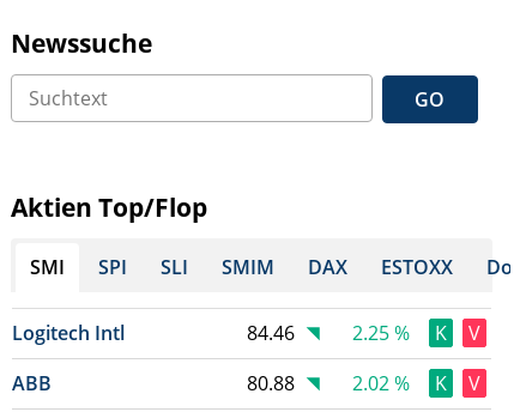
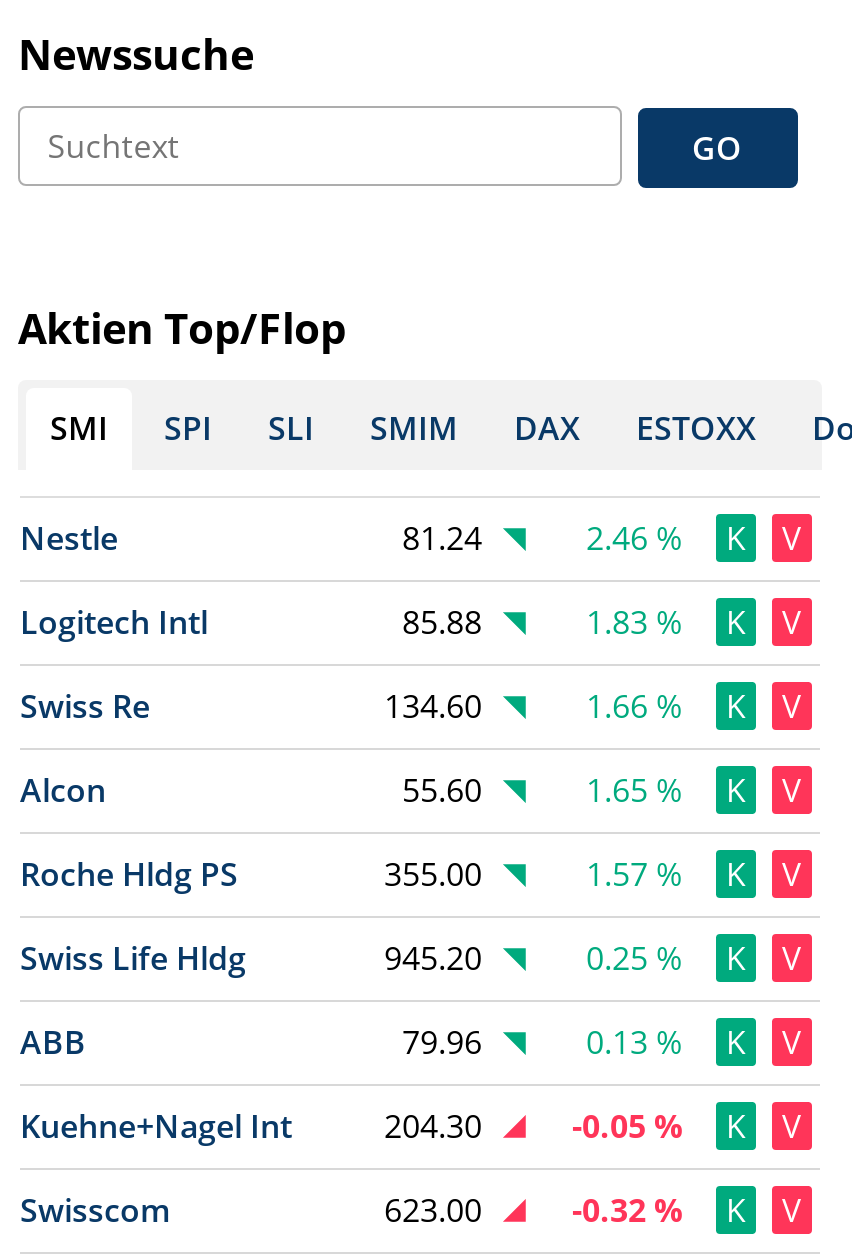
none -> [20,516,802,560] Nestle | 81.24 | 2.46 % | K | V
[247,320,410,346] 84.46 | 2.25 % -> [20,600,802,980] 85.88 | 1.83 % | K | V | Swiss Re | 134.60 | 1.66 % | K | V | Alcon | 55.60 | 1.65 % | K | V | Roche Hldg PS | 355.00 | 1.57 % | K | V | Swiss Life Hldg | 945.20 | 0.25 %
[247,370,410,396] 80.88 | 2.02 % -> [20,1020,802,1232] 79.96 | 0.13 % | K | V | Kuehne+Nagel Int | 204.30 | -0.05 % | K | V | Swisscom | 623.00 | -0.32 %

